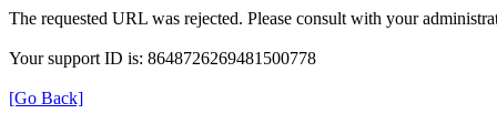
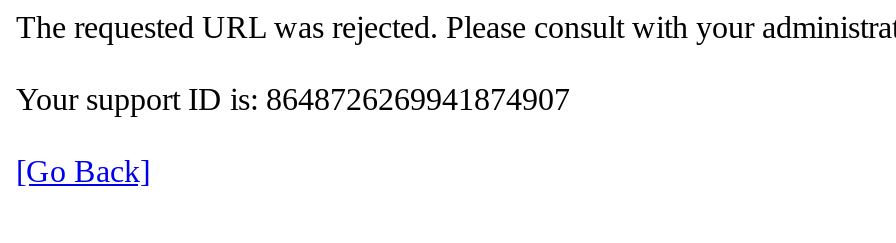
[9,49,316,68] Your support ID is: 8648726269481500778 -> [16,82,570,116] Your support ID is: 8648726269941874907

